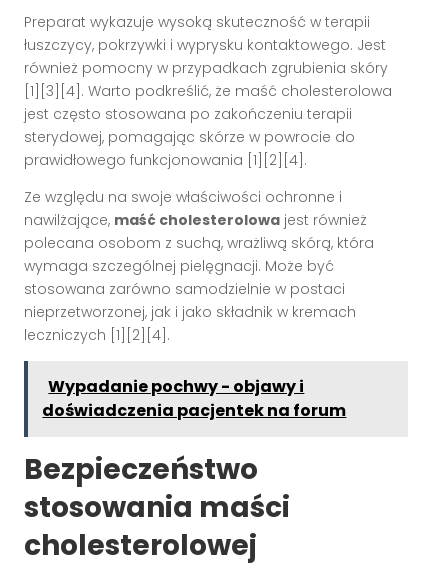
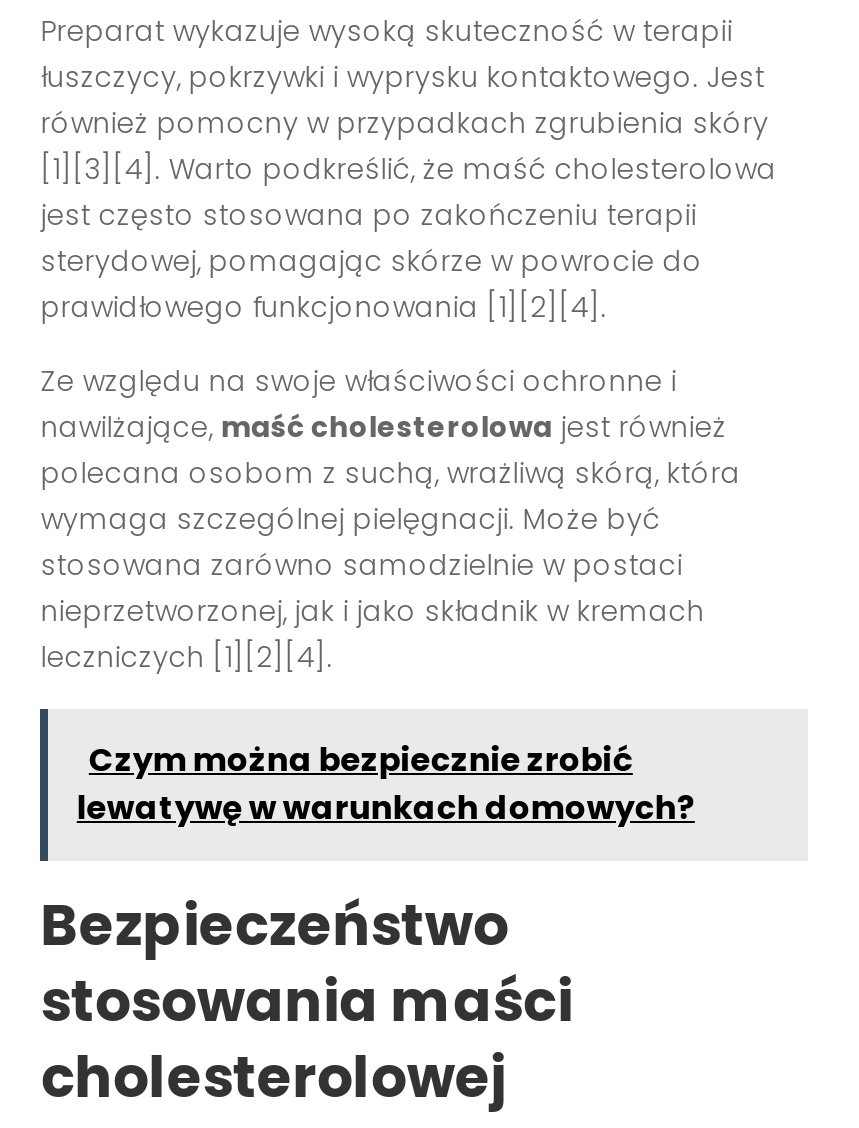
[42,375,346,422] Wypadanie pochwy - objawy i | doświadczenia pacjentek na forum -> [77,737,695,831] Czym można bezpiecznie zrobić | lewatywę w warunkach domowych?

